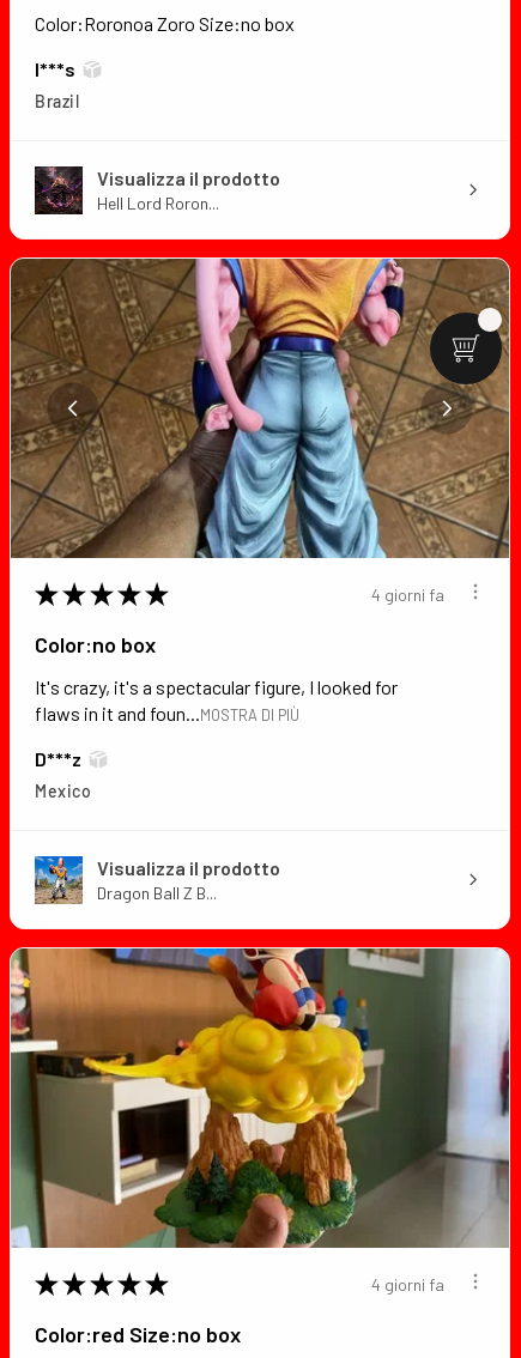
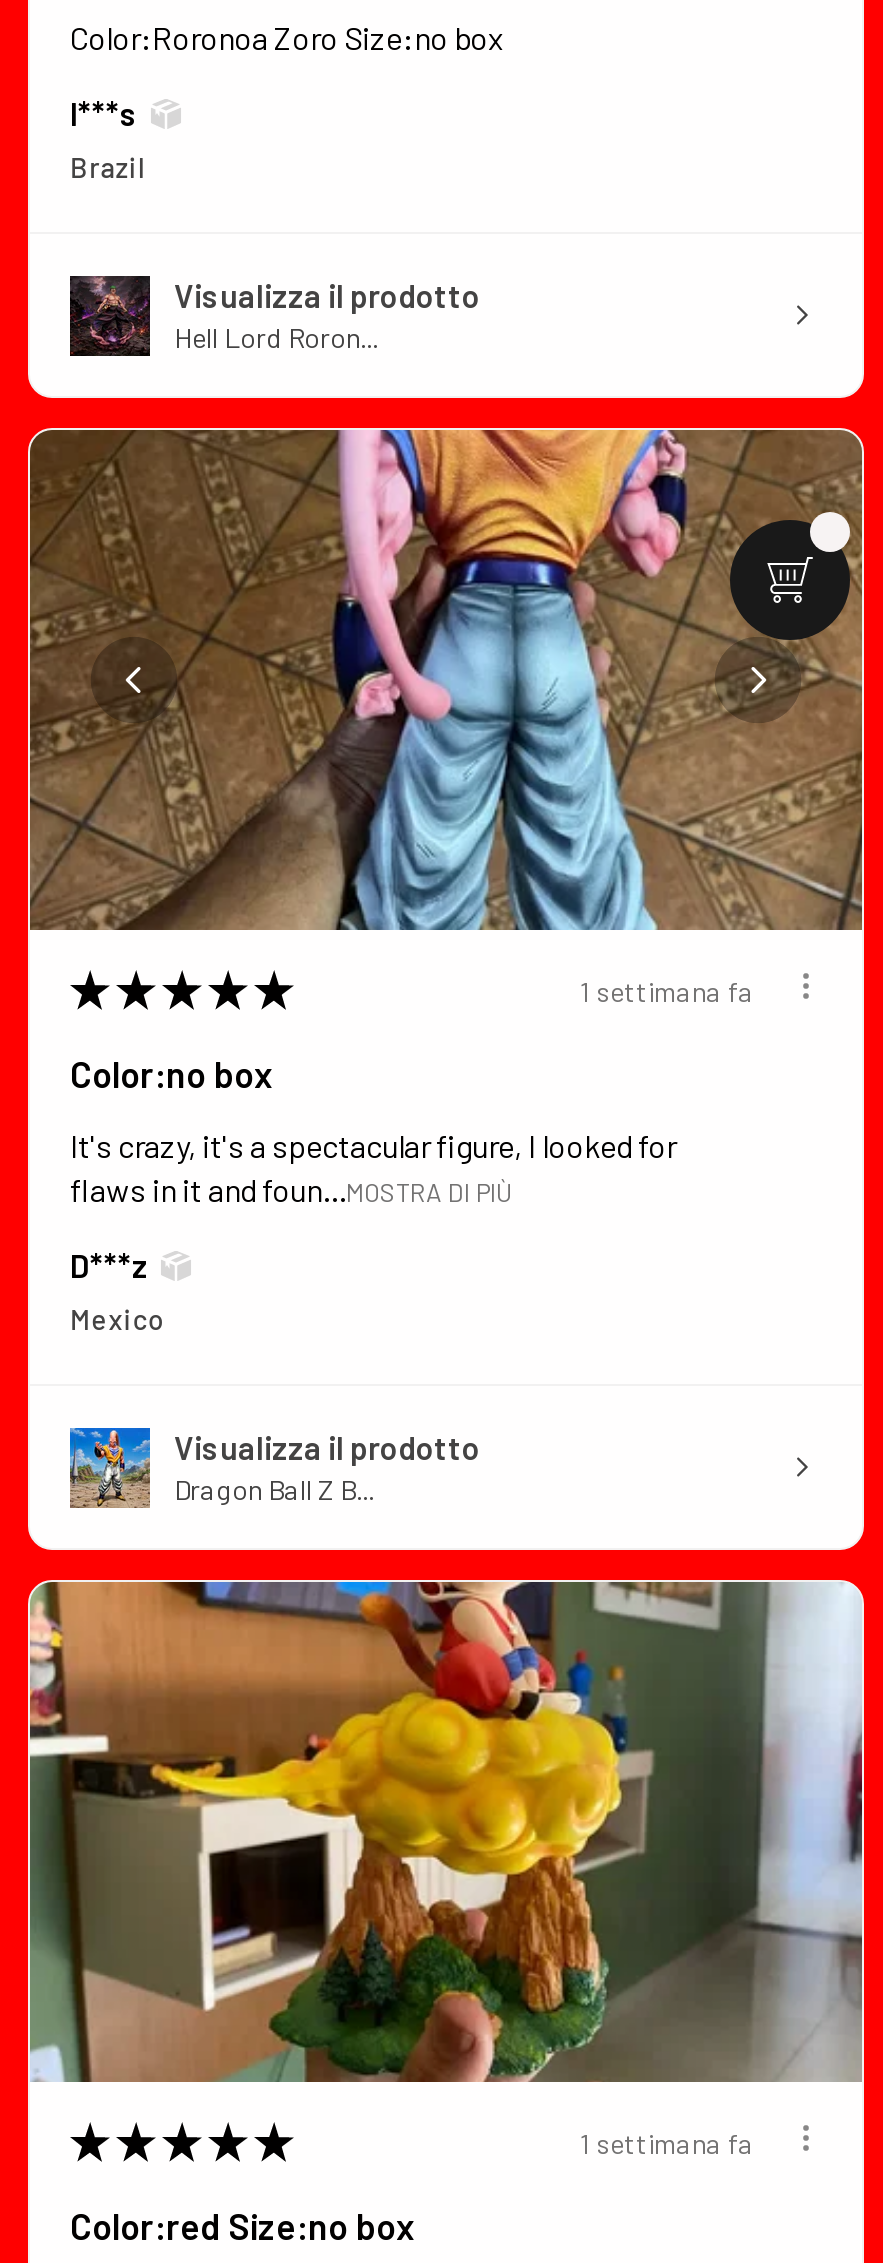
[371,584,444,605] 4 giorni fa -> [580,974,754,1008] 1 settimana fa
[371,1274,444,1294] 4 giorni fa -> [580,2126,754,2160] 1 settimana fa

